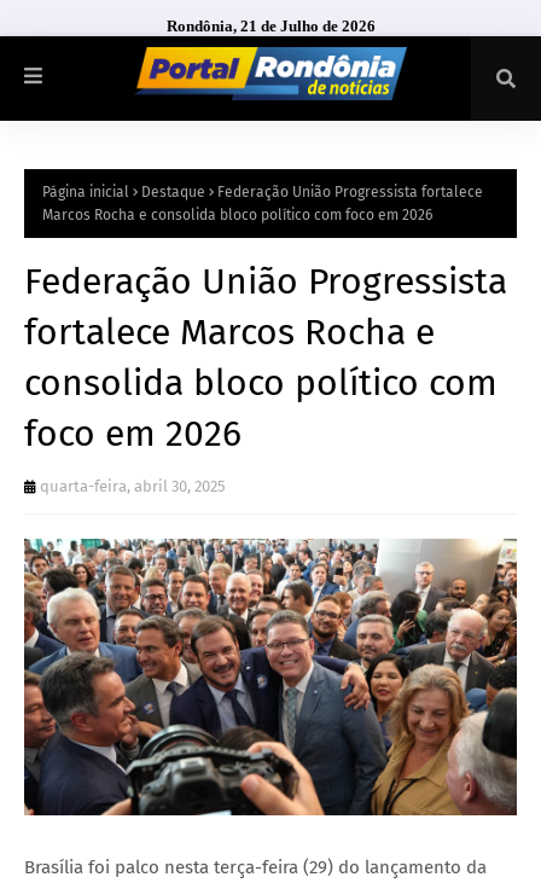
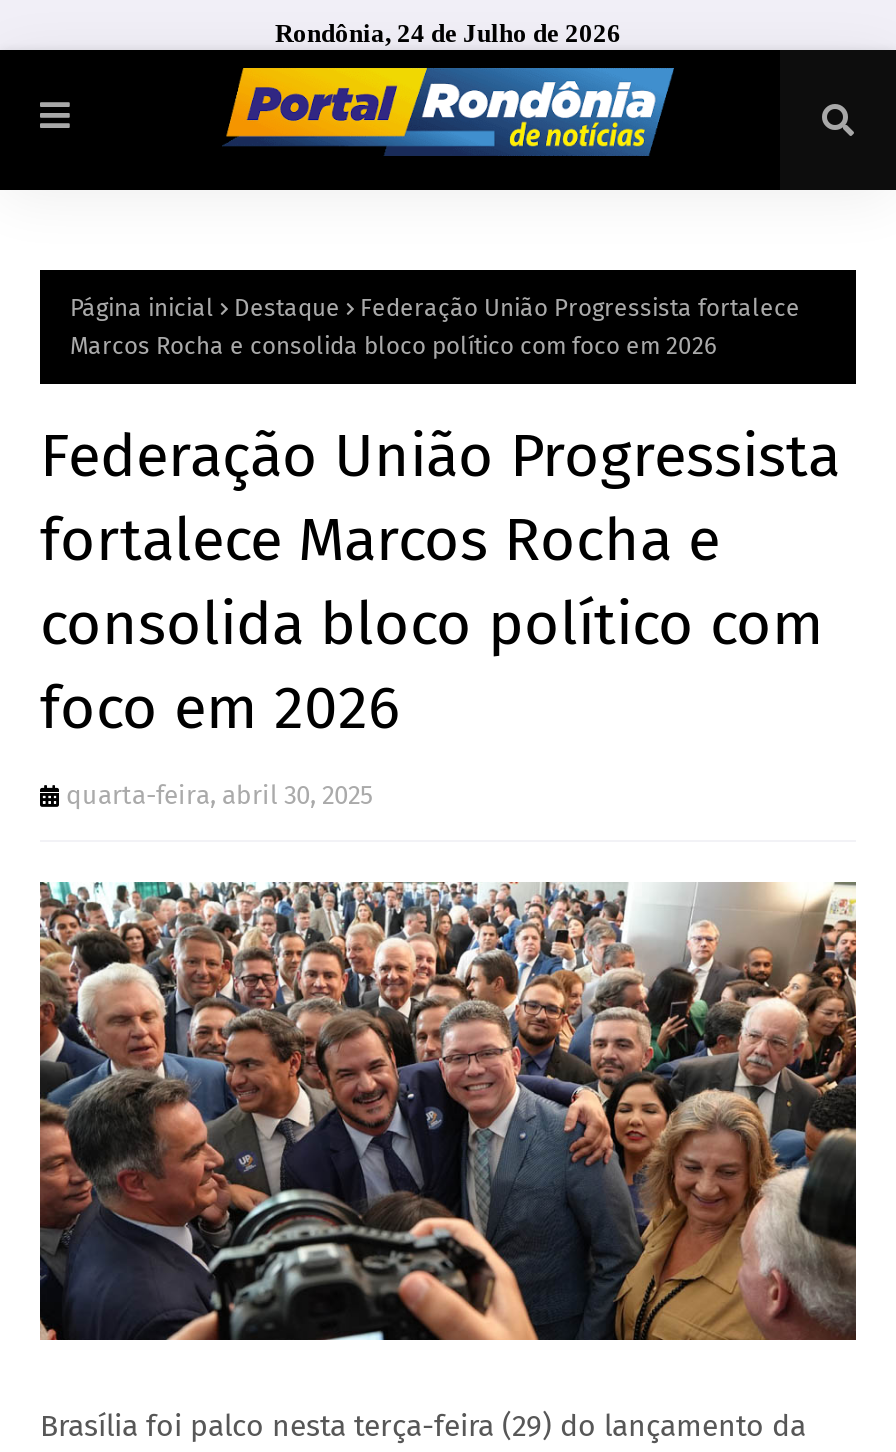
[166,17,375,35] Rondônia, 21 de Julho de 2026 -> [275,18,621,48] Rondônia, 24 de Julho de 2026

